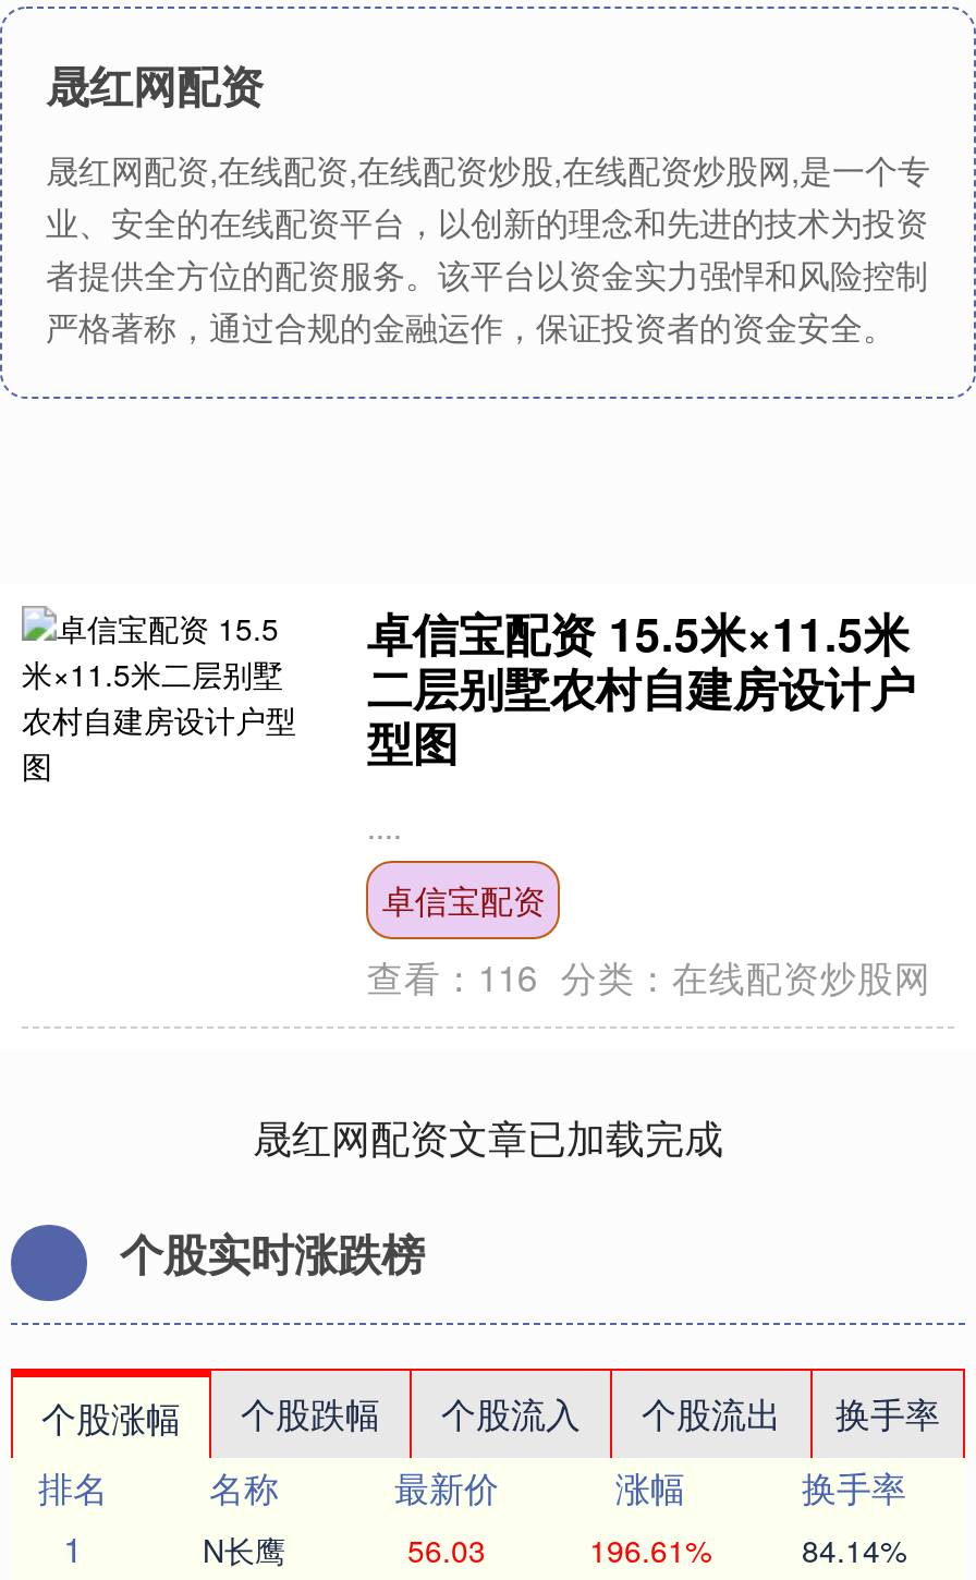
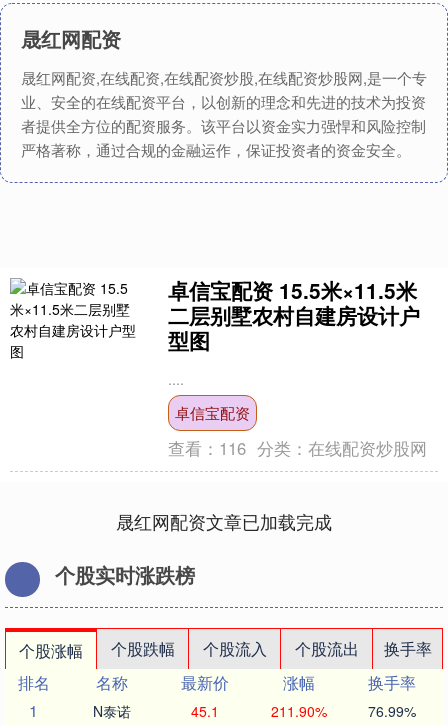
[203,1528,285,1572] N长鹰 -> [93,701,131,721] N泰诺
[407,1528,486,1572] 56.03 -> [191,701,219,721] 45.1
[589,1528,711,1572] 196.61% -> [270,701,326,721] 211.90%
[802,1528,906,1572] 84.14% -> [368,701,416,721] 76.99%

